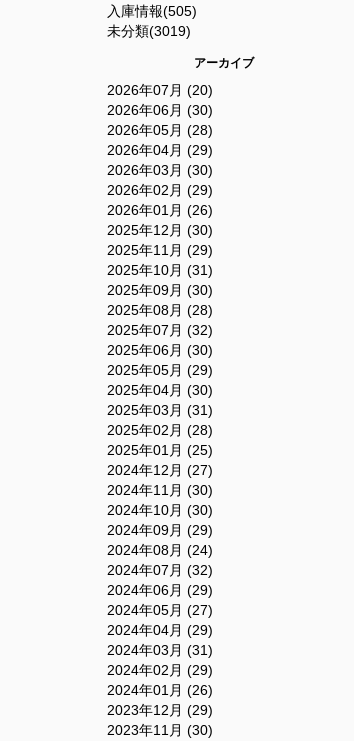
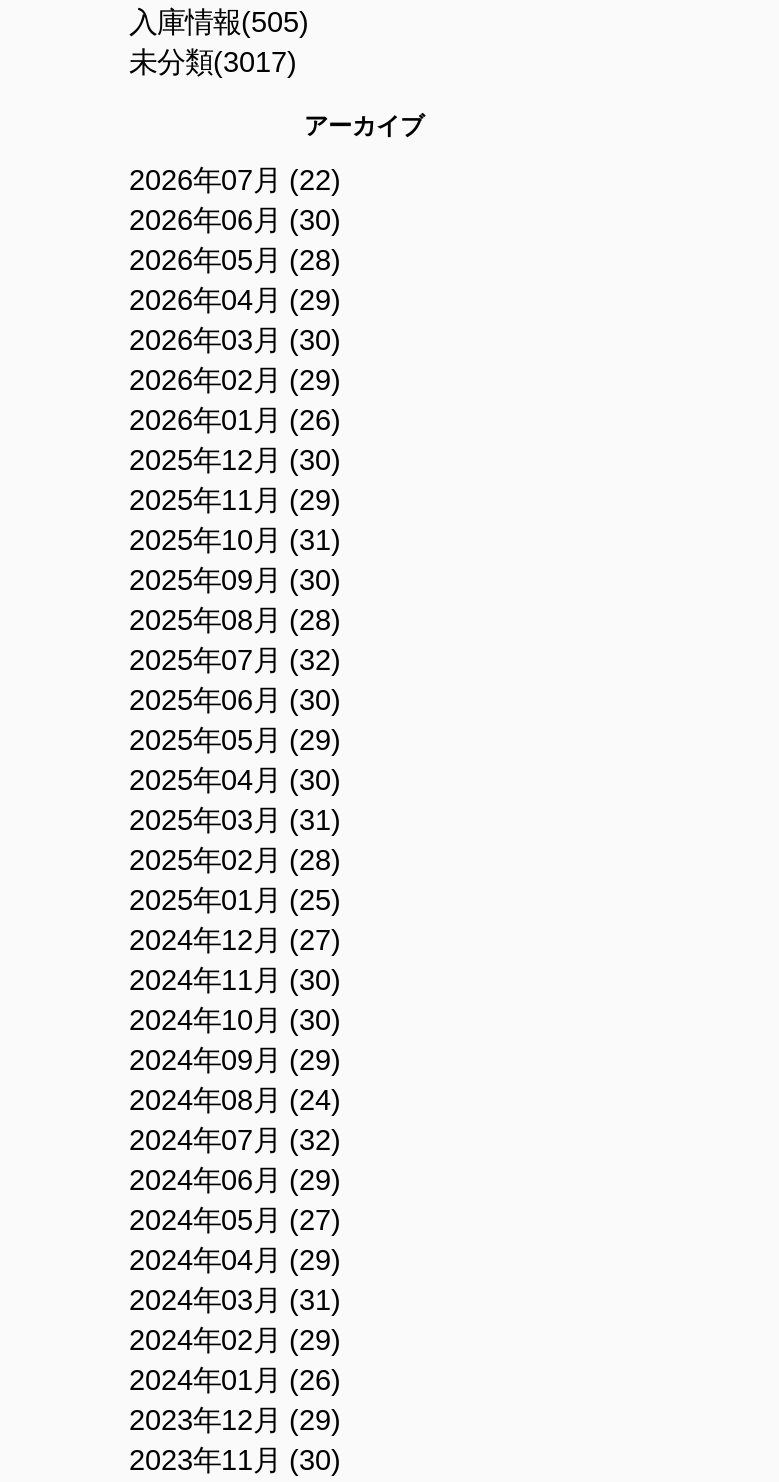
[106,23,190,39] 未分類(3019) -> [129,46,297,78] 未分類(3017)
[106,82,212,98] 2026年07月 (20) -> [129,164,341,196] 2026年07月 (22)

